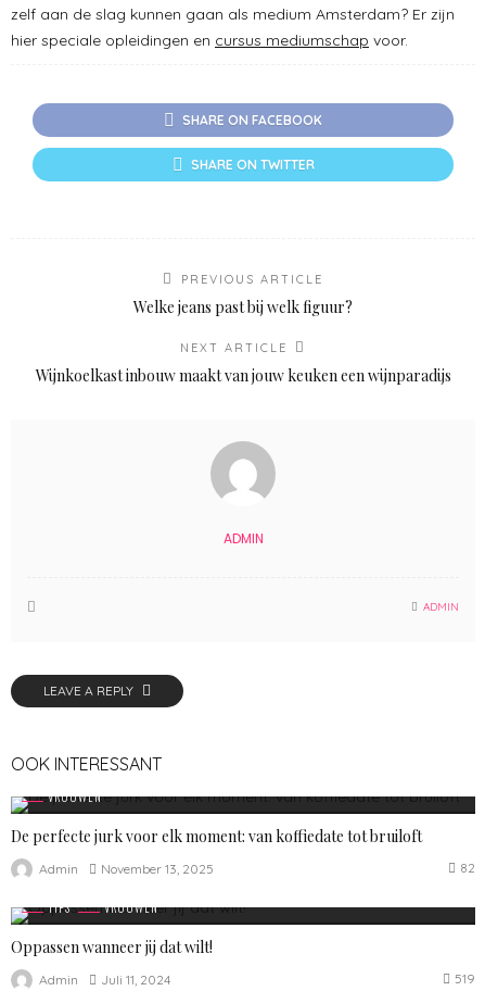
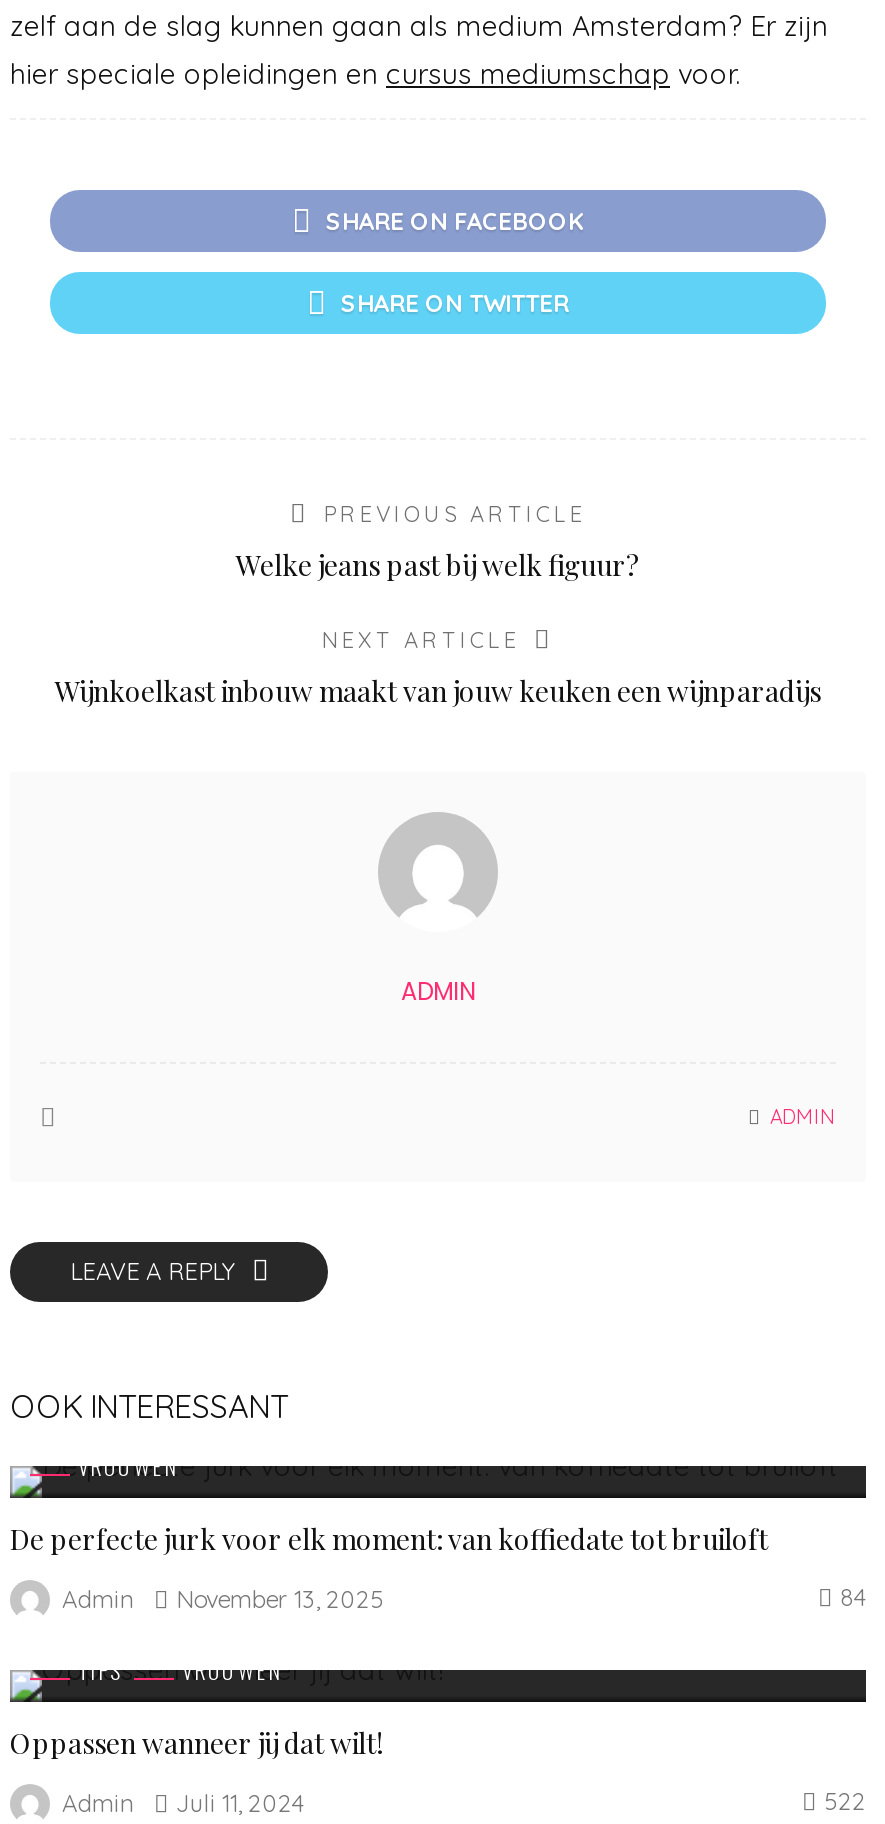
[460,860,475,876] 82 -> [840,1582,866,1612] 84
[455,971,475,987] 519 -> [824,1786,866,1816] 522

